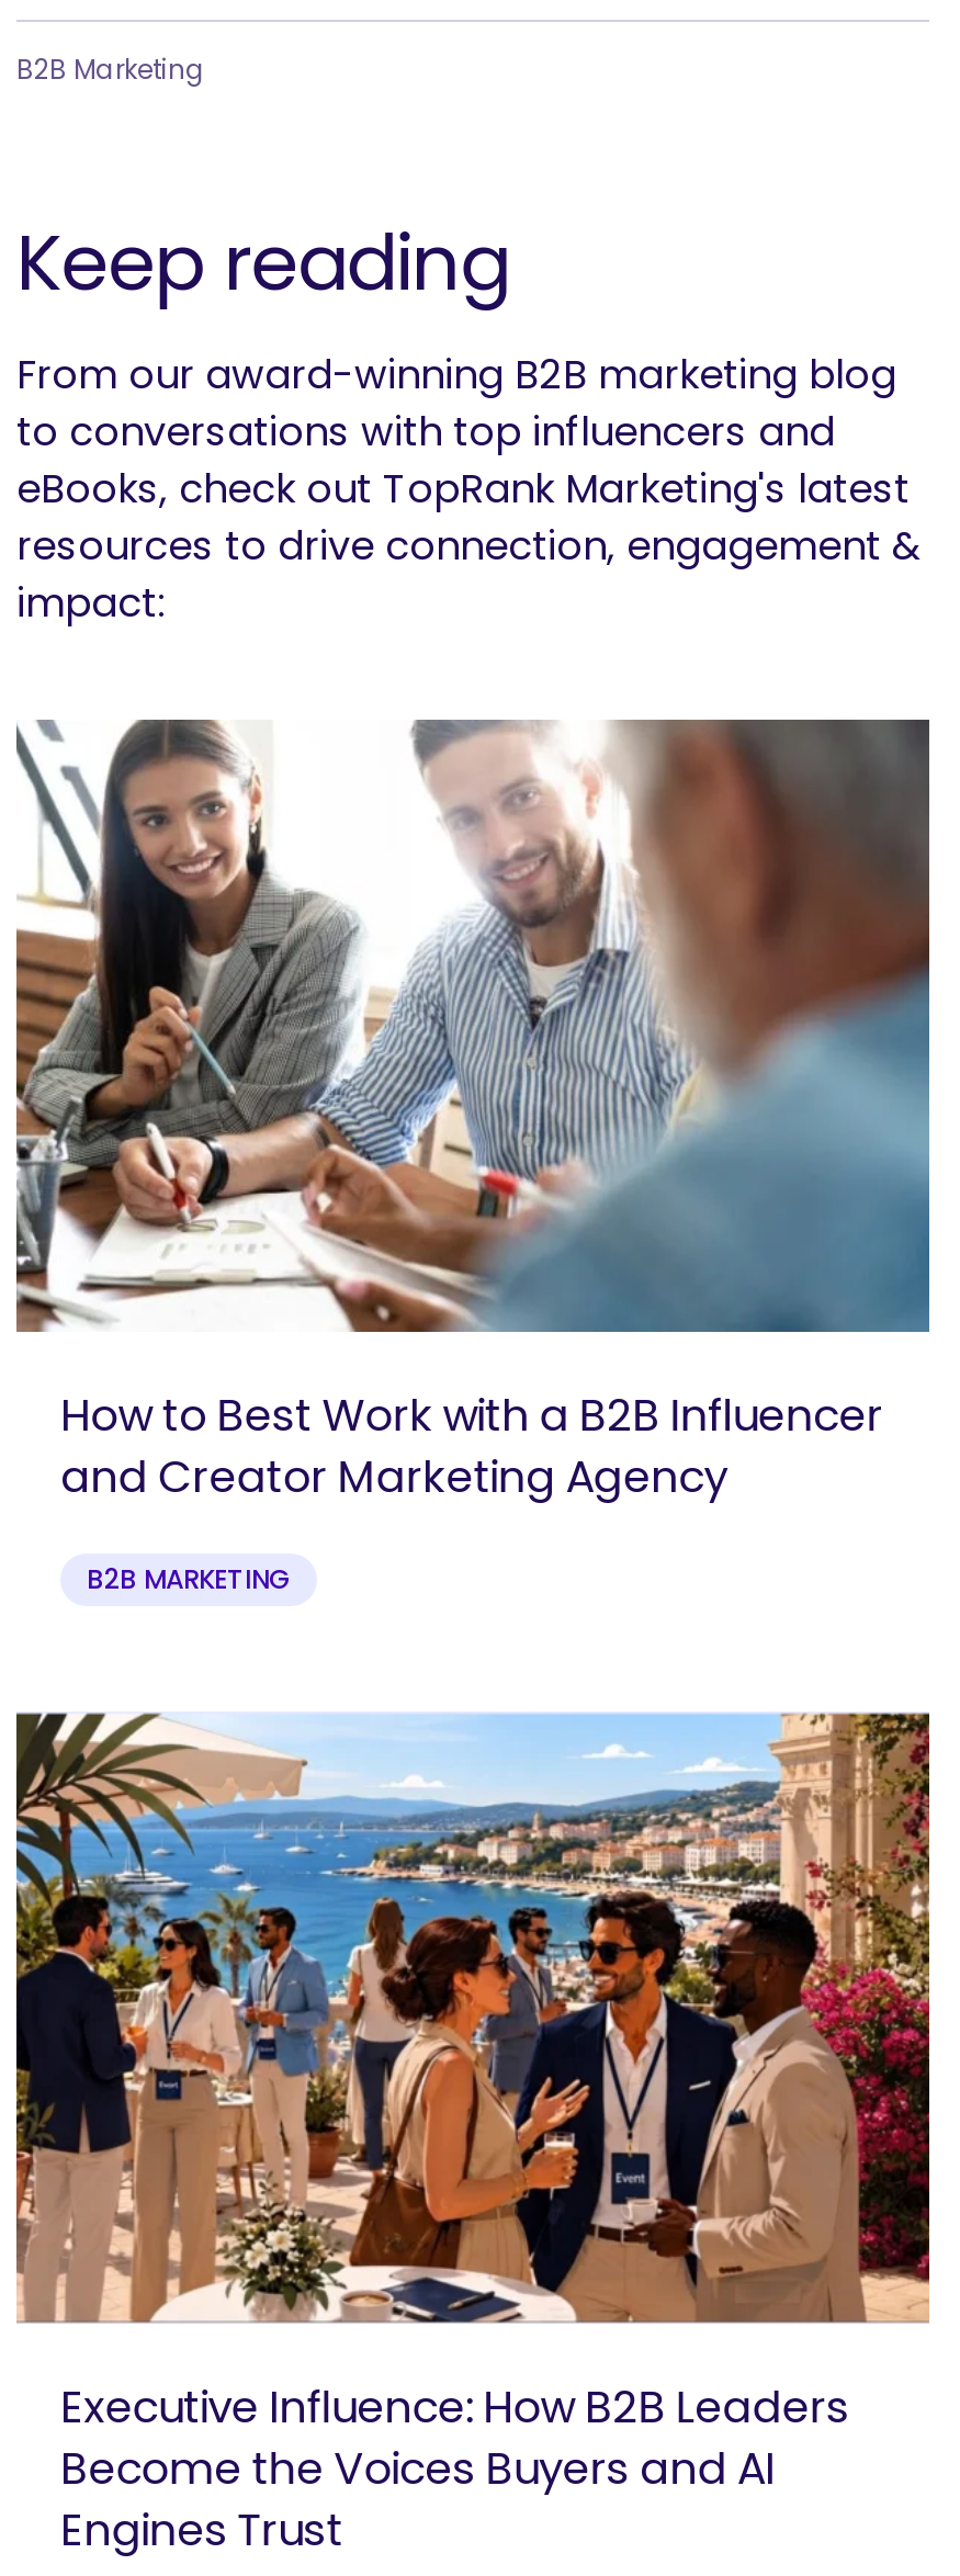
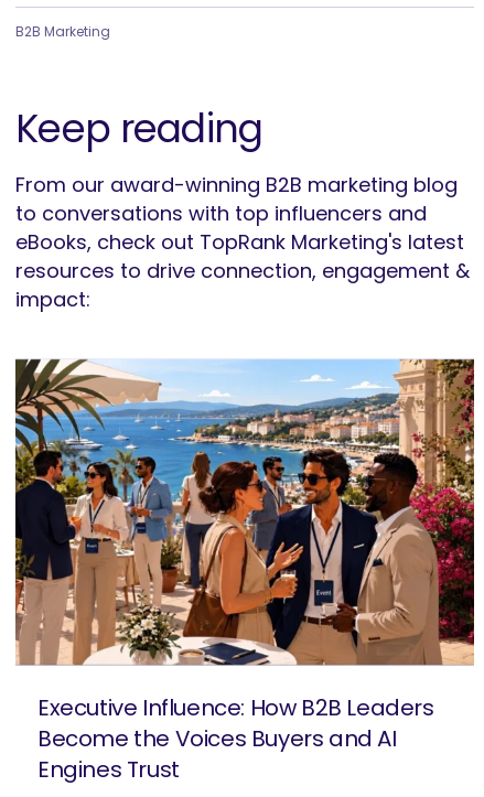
[14,718,931,1598] [image] | How to Best Work with a B2B Influencer | and Creator Marketing Agency | B2B MARKETING -> none

